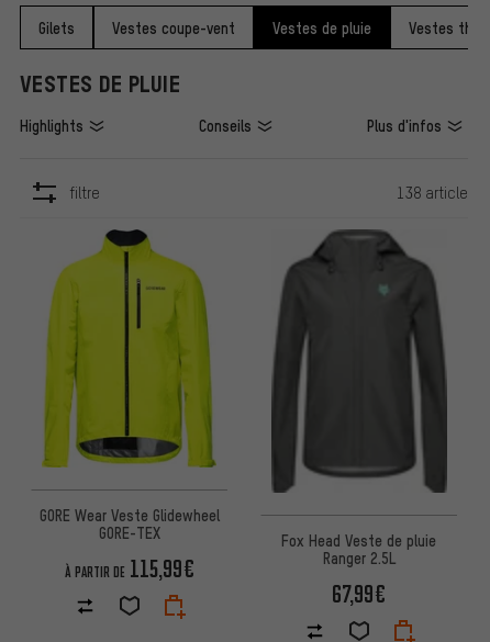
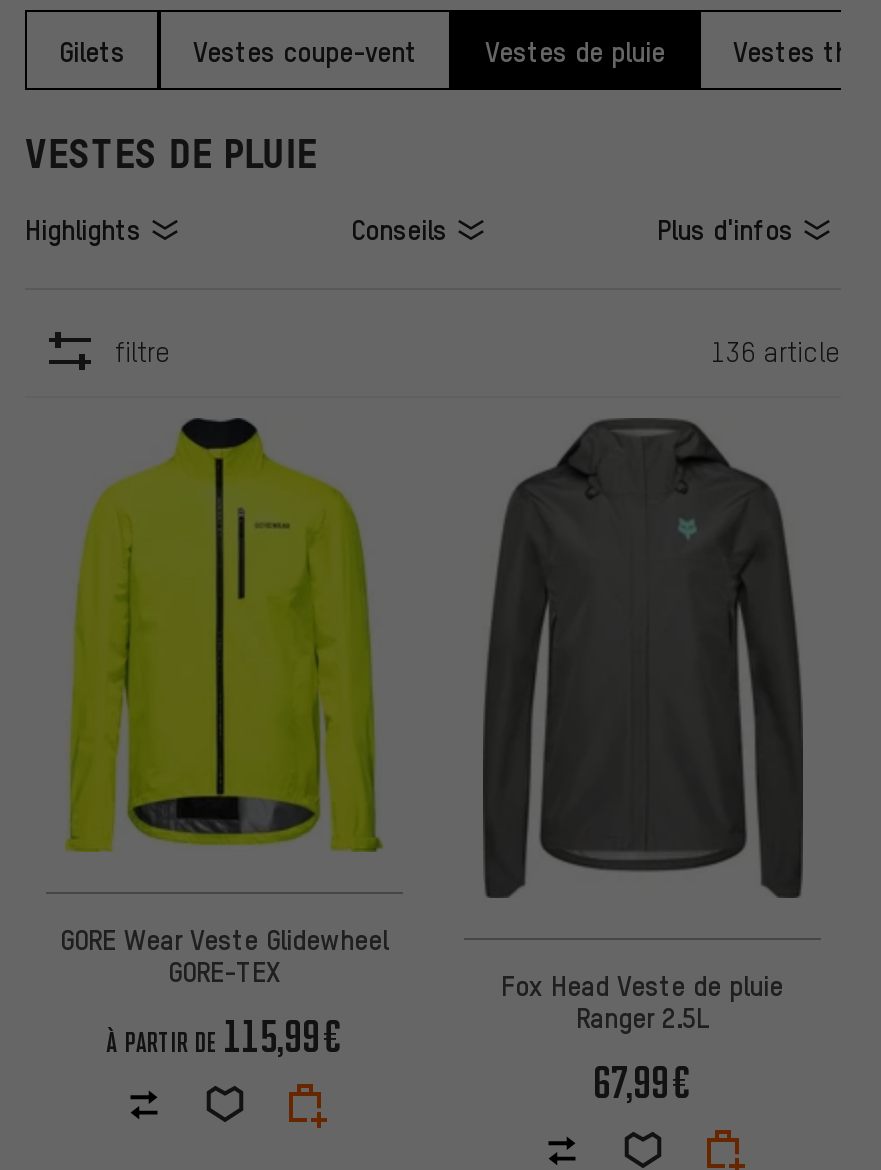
[397,183,468,202] 138 article -> [711,334,841,368] 136 article

